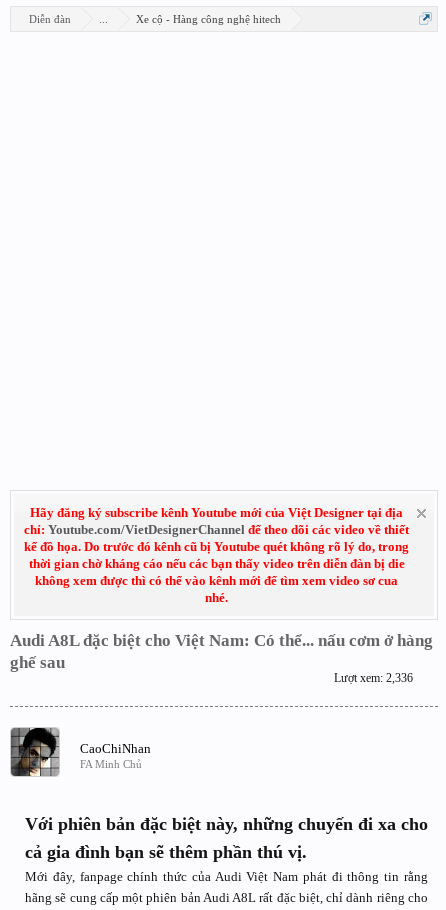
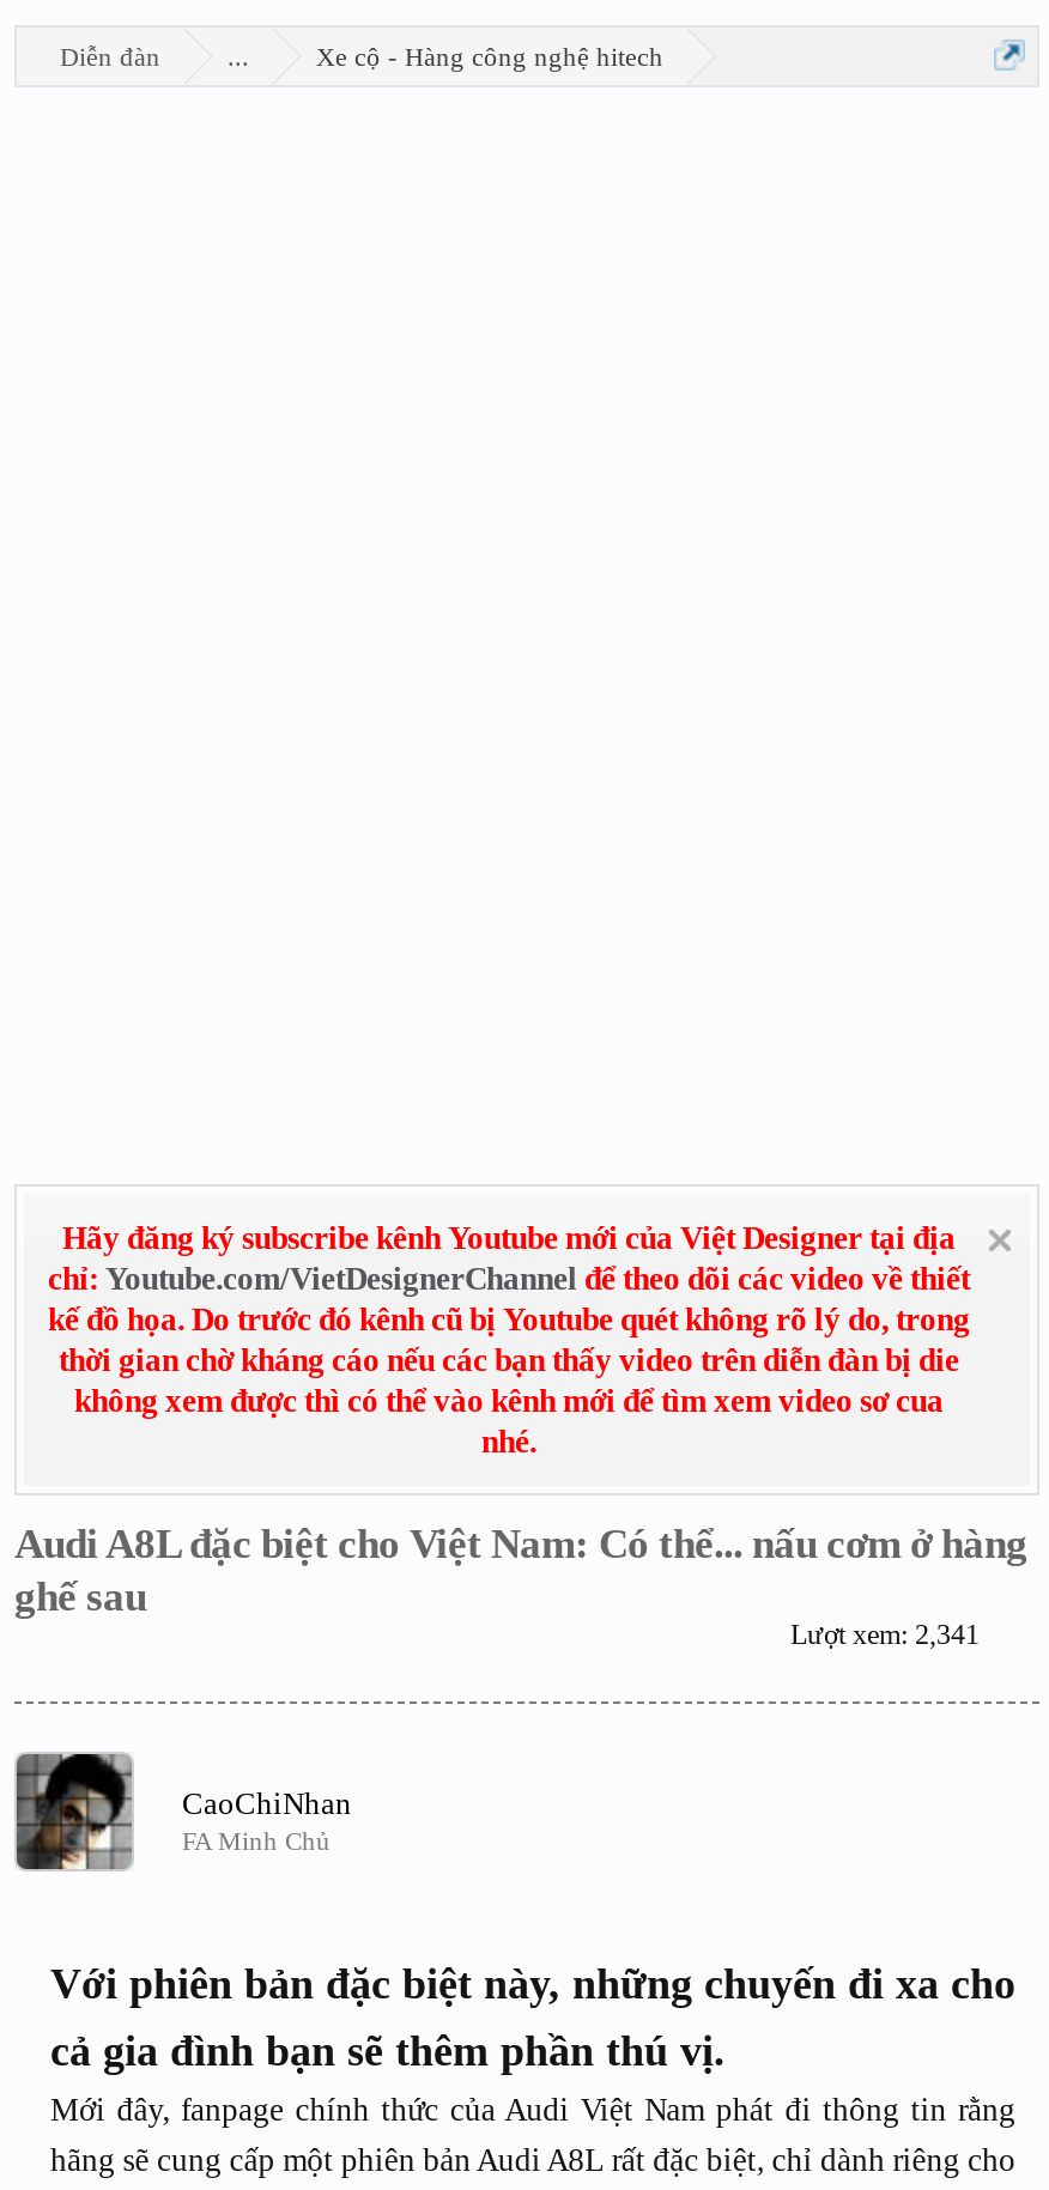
[334,671,413,685] Lượt xem: 2,336 -> [790,1618,980,1651] Lượt xem: 2,341

